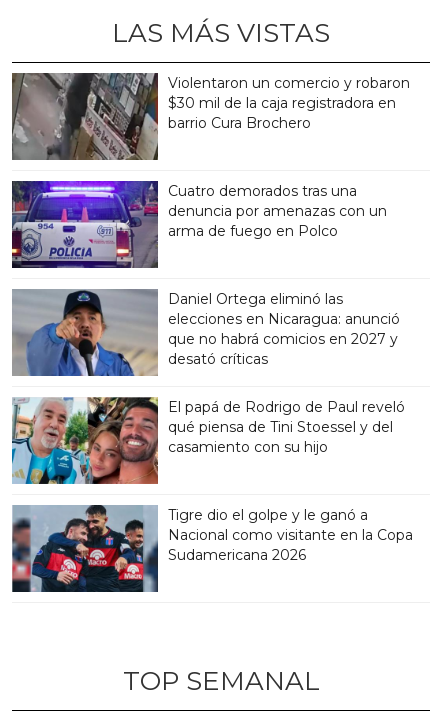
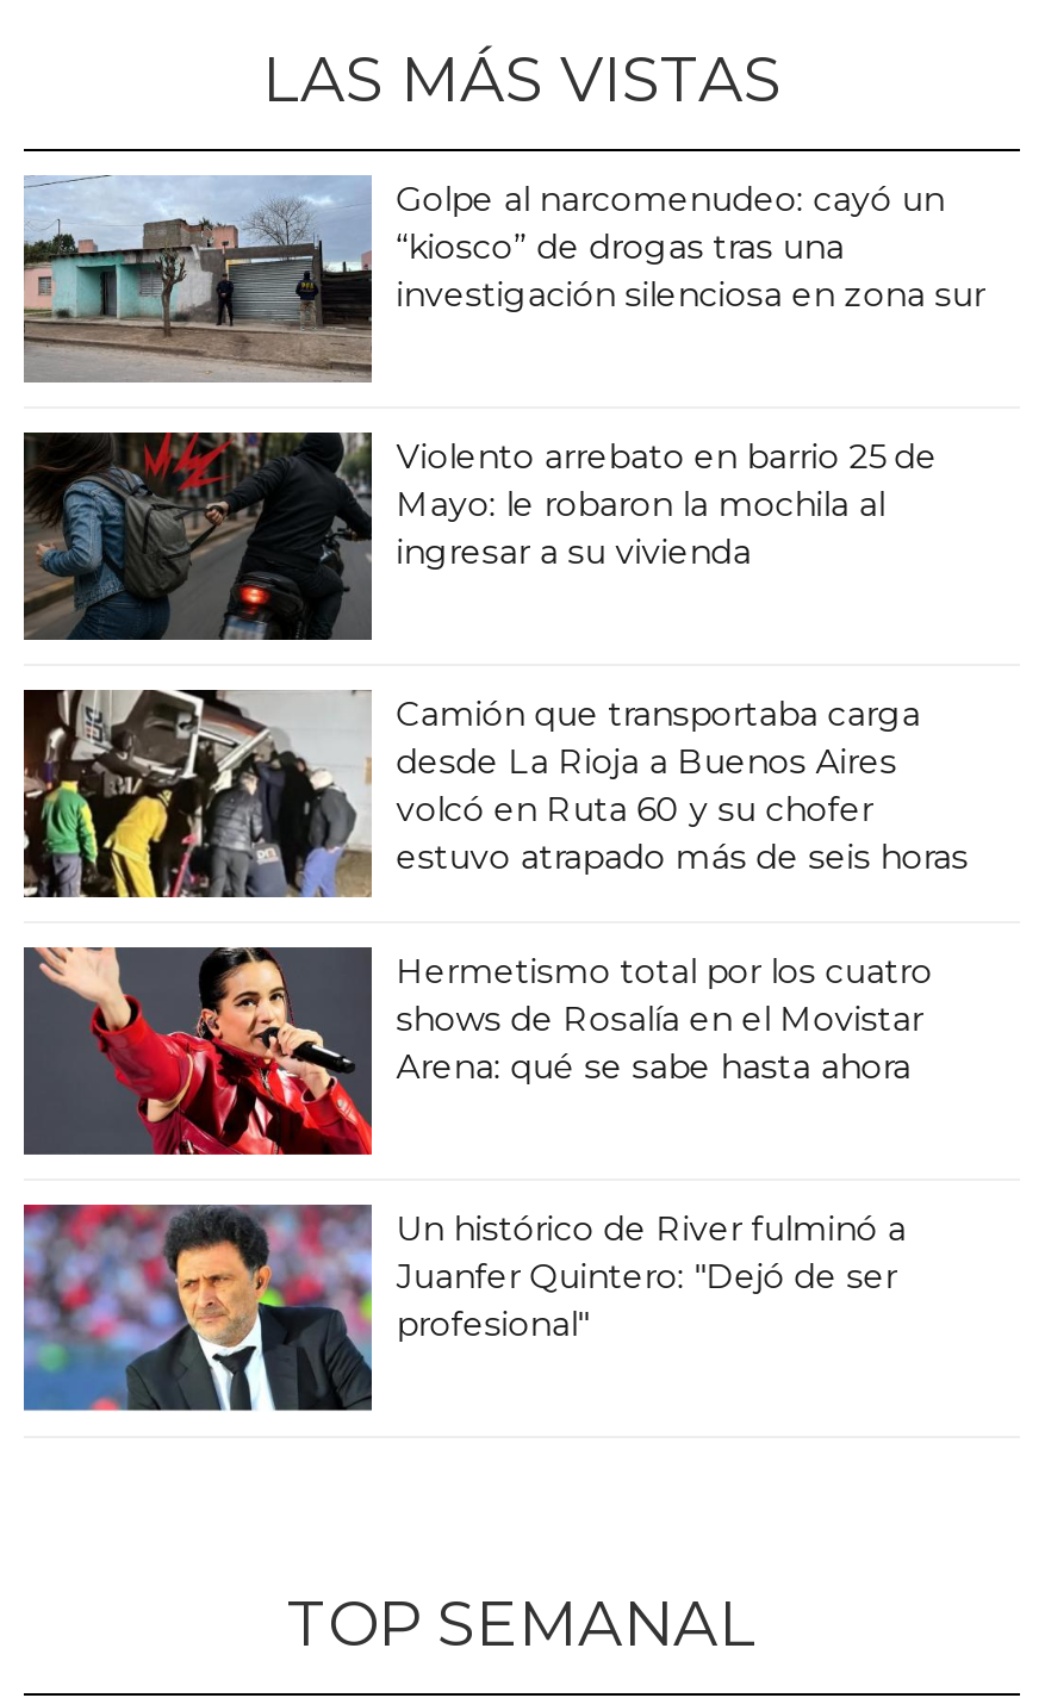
[11,72,410,160] [image] | Violentaron un comercio y robaron | $30 mil de la caja registradora en | barrio Cura Brochero -> [24,175,985,380] [image] | Golpe al narcomenudeo: cayó un | “kiosco” de drogas tras una | investigación silenciosa en zona sur
[12,180,387,269] [image] | Cuatro demorados tras una | denuncia por amenazas con un | arma de fuego en Polco -> [24,430,937,642] [image] | Violento arrebato en barrio 25 de | Mayo: le robaron la mochila al | ingresar a su vivienda
[12,289,400,377] [image] | Daniel Ortega eliminó las | elecciones en Nicaragua: anunció | que no habrá comicios en 2027 y | desató críticas -> [24,690,968,900] [image] | Camión que transportaba carga | desde La Rioja a Buenos Aires | volcó en Ruta 60 y su chofer | estuvo atrapado más de seis horas
[11,396,405,485] [image] | El papá de Rodrigo de Paul reveló | qué piensa de Tini Stoessel y del | casamiento con su hijo -> [21,945,933,1157] [image] | Hermetismo total por los cuatro | shows de Rosalía en el Movistar | Arena: qué se sabe hasta ahora
[11,505,413,593] [image] | Tigre dio el golpe y le ganó a | Nacional como visitante en la Copa | Sudamericana 2026 -> [21,1202,906,1412] [image] | Un histórico de River fulminó a | Juanfer Quintero: "Dejó de ser | profesional"

